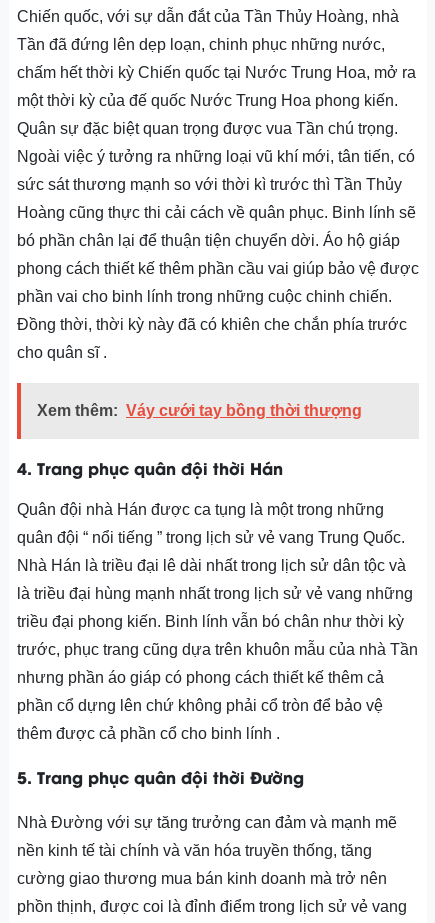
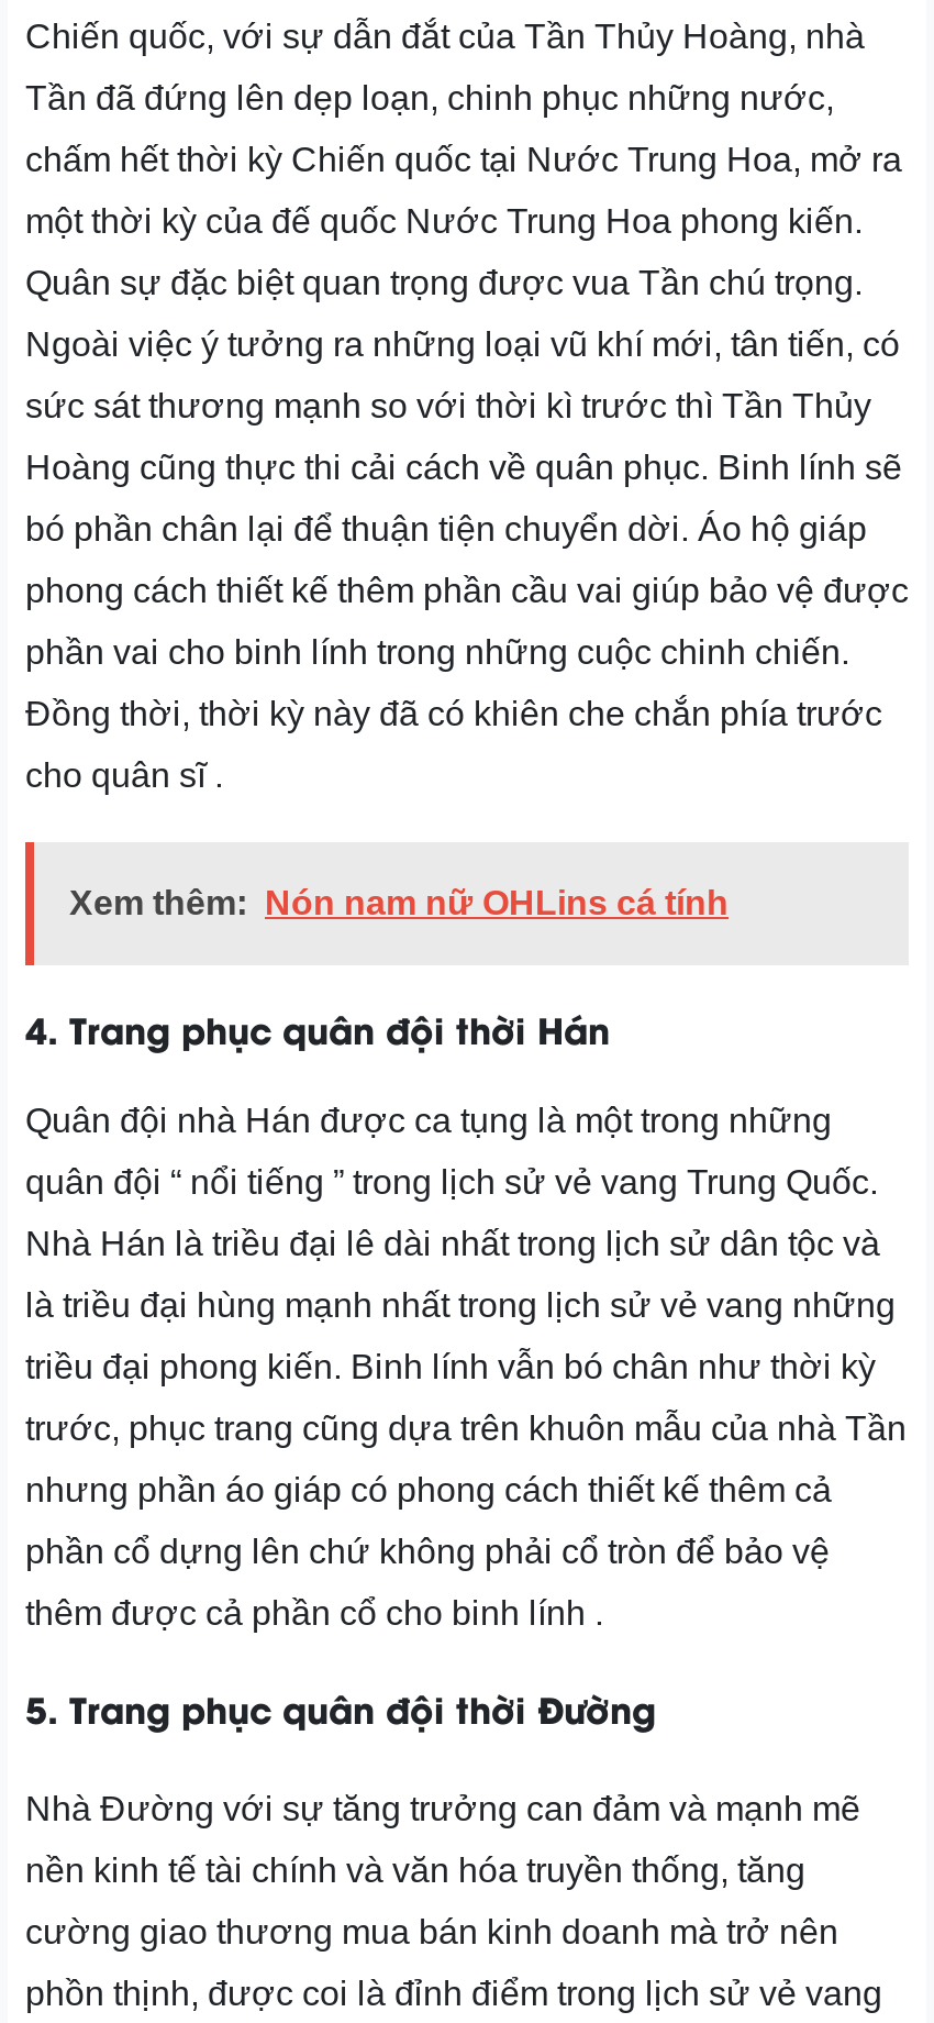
[37,402,362,419] Xem thêm: Váy cưới tay bồng thời thượng -> [69,884,729,922] Xem thêm: Nón nam nữ OHLins cá tính

